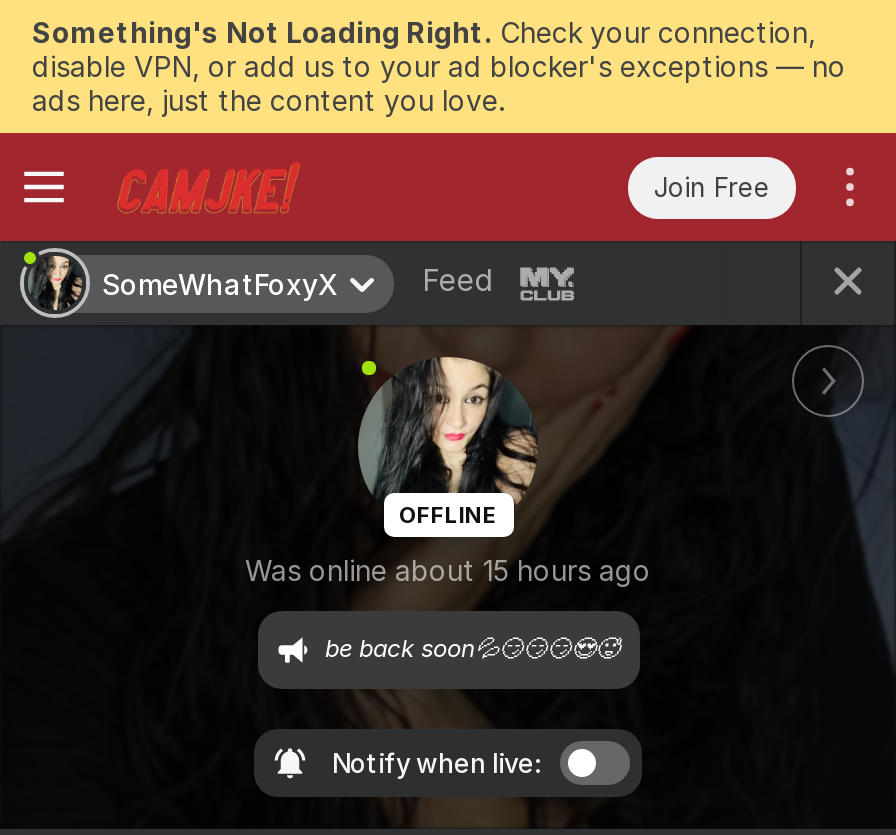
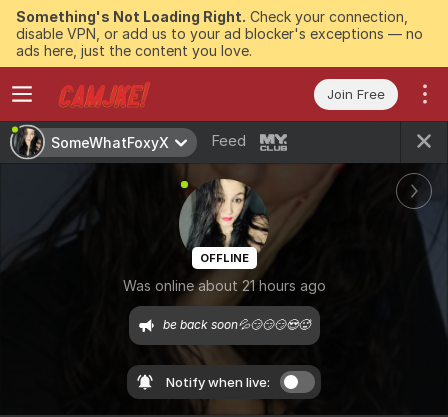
[245,554,651,588] Was online about 15 hours ago -> [122,277,325,294] Was online about 21 hours ago

